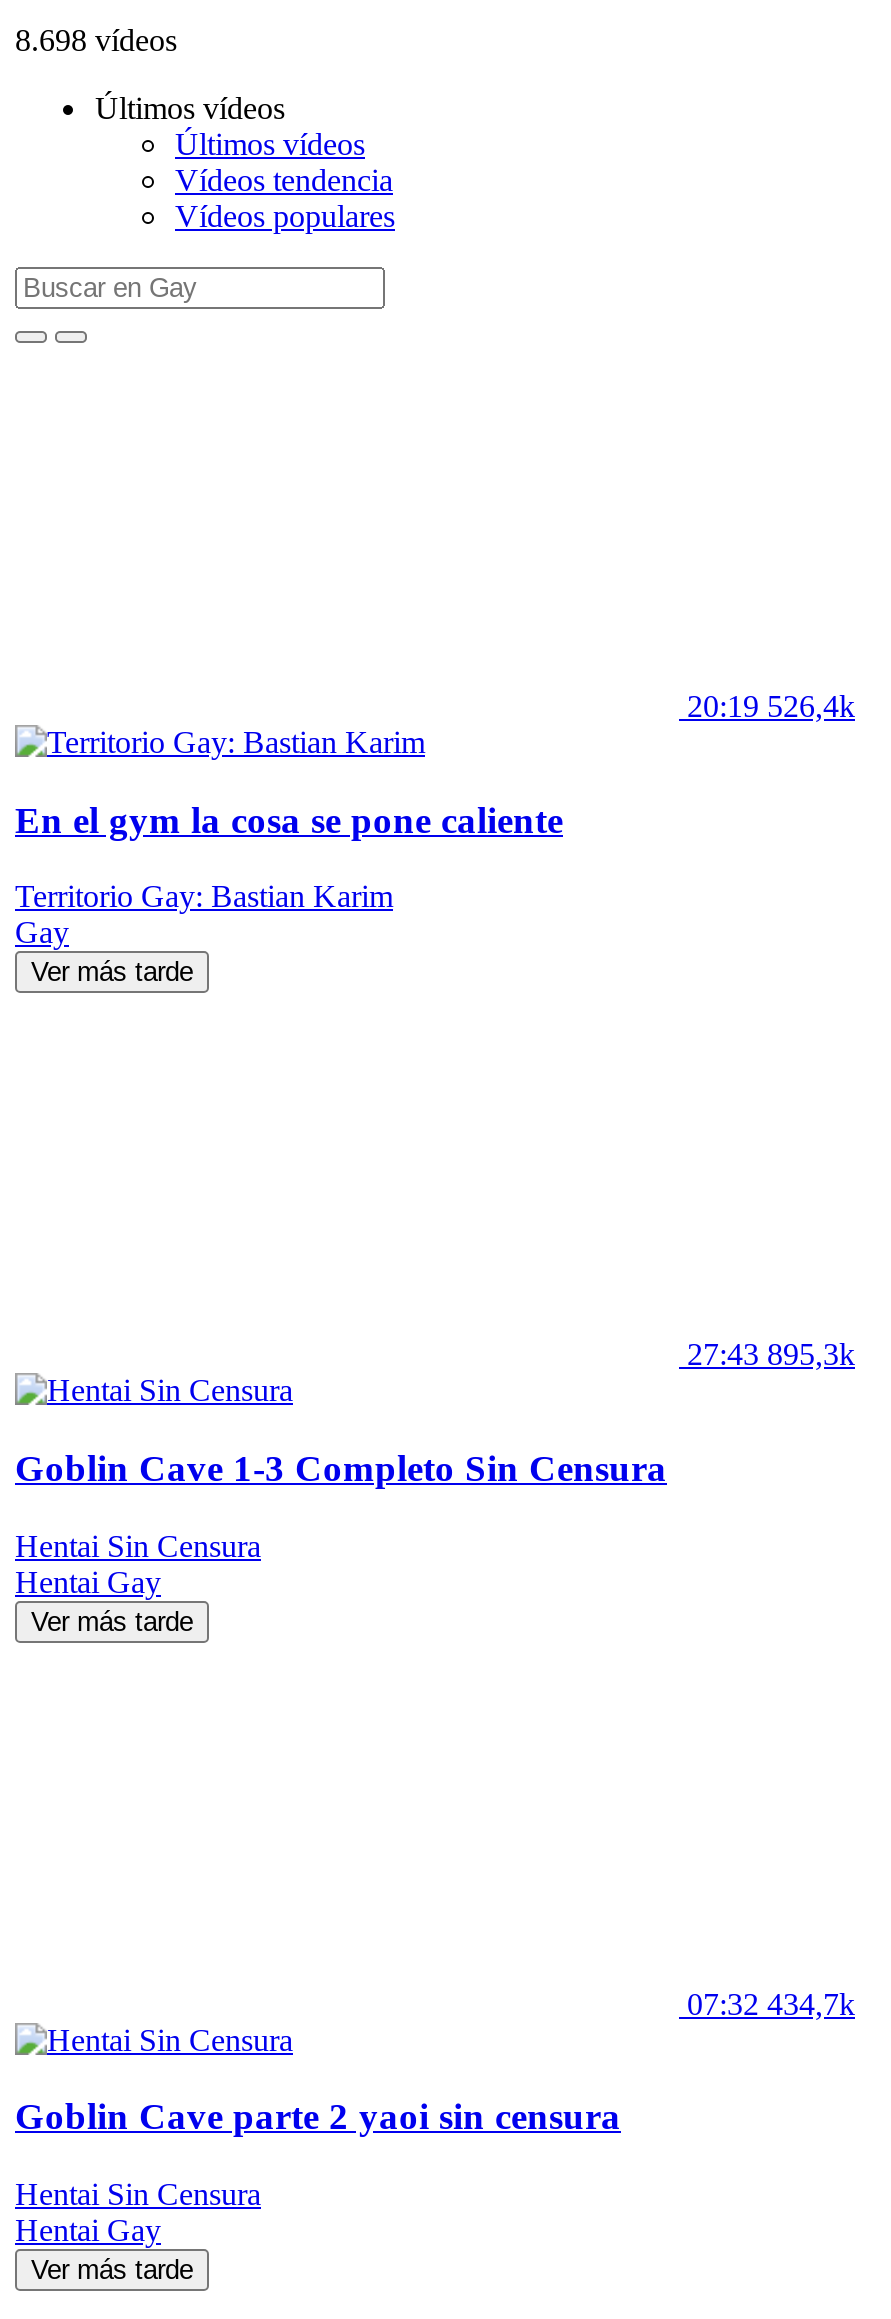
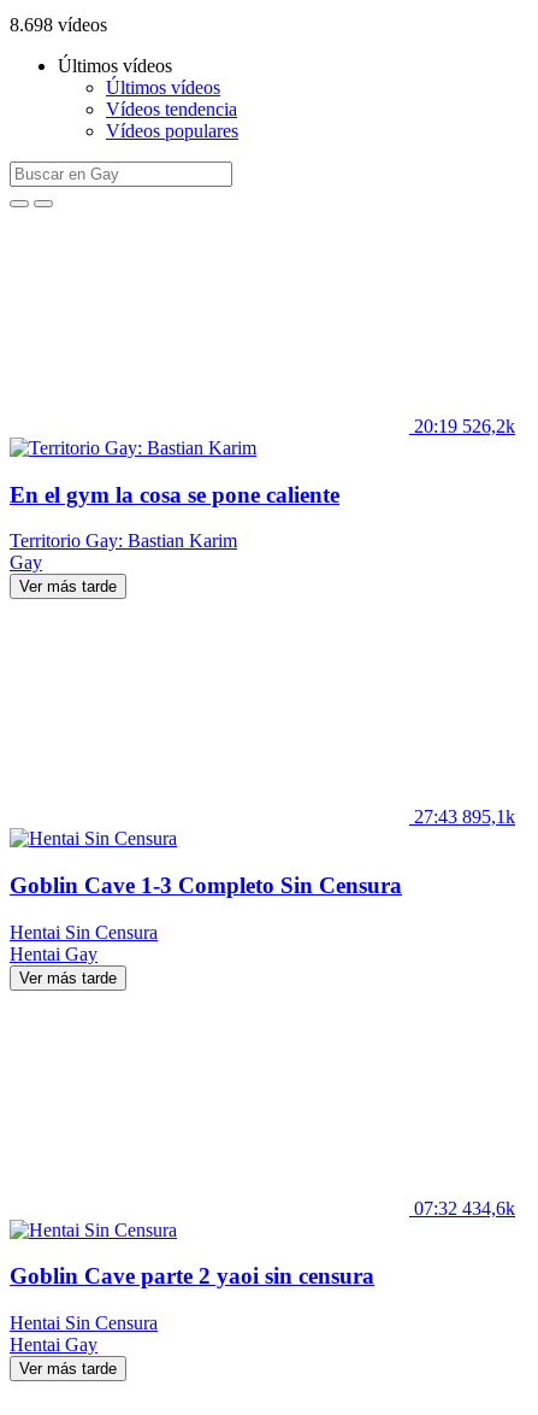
[687,689,855,723] 20:19 526,4k -> [414,416,515,436] 20:19 526,2k
[687,1337,855,1371] 27:43 895,3k -> [414,807,515,827] 27:43 895,1k
[687,1986,855,2020] 07:32 434,7k -> [414,1198,515,1218] 07:32 434,6k

